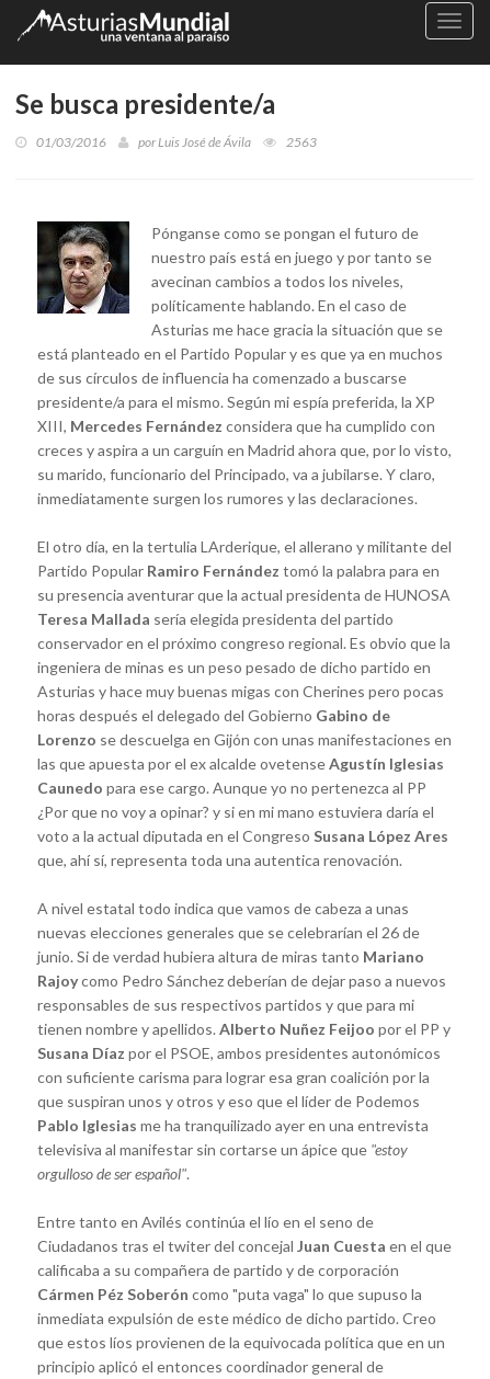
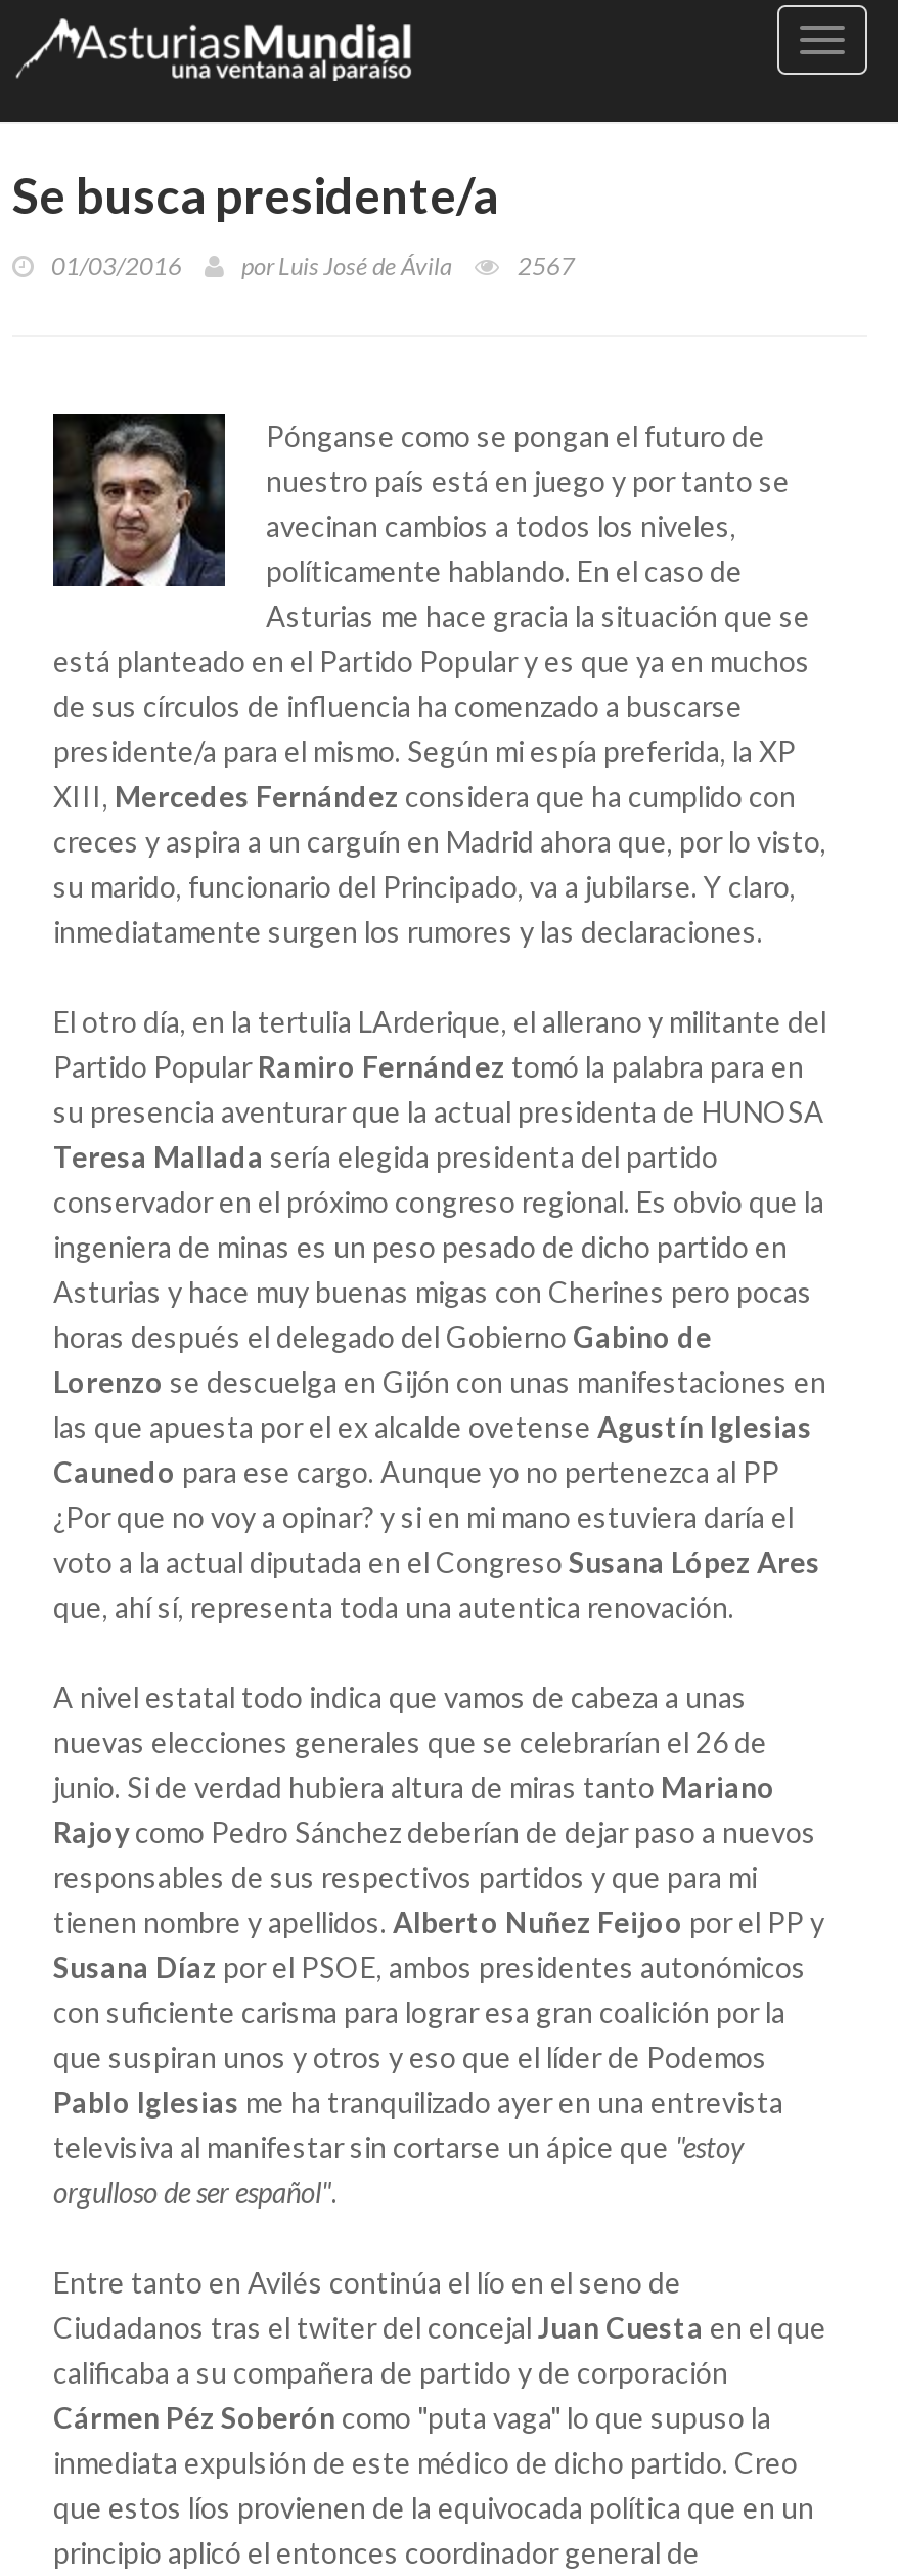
[286,134,317,150] 2563 -> [518,251,575,282] 2567

